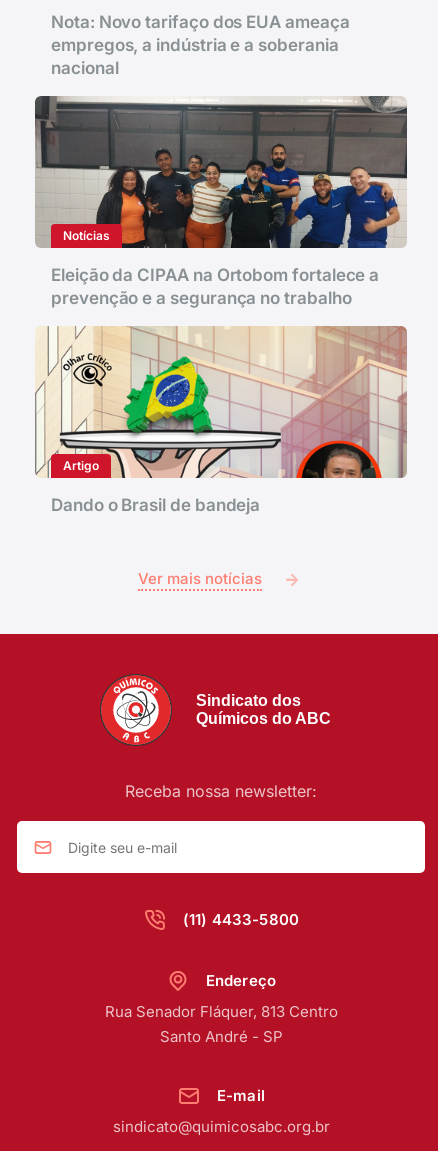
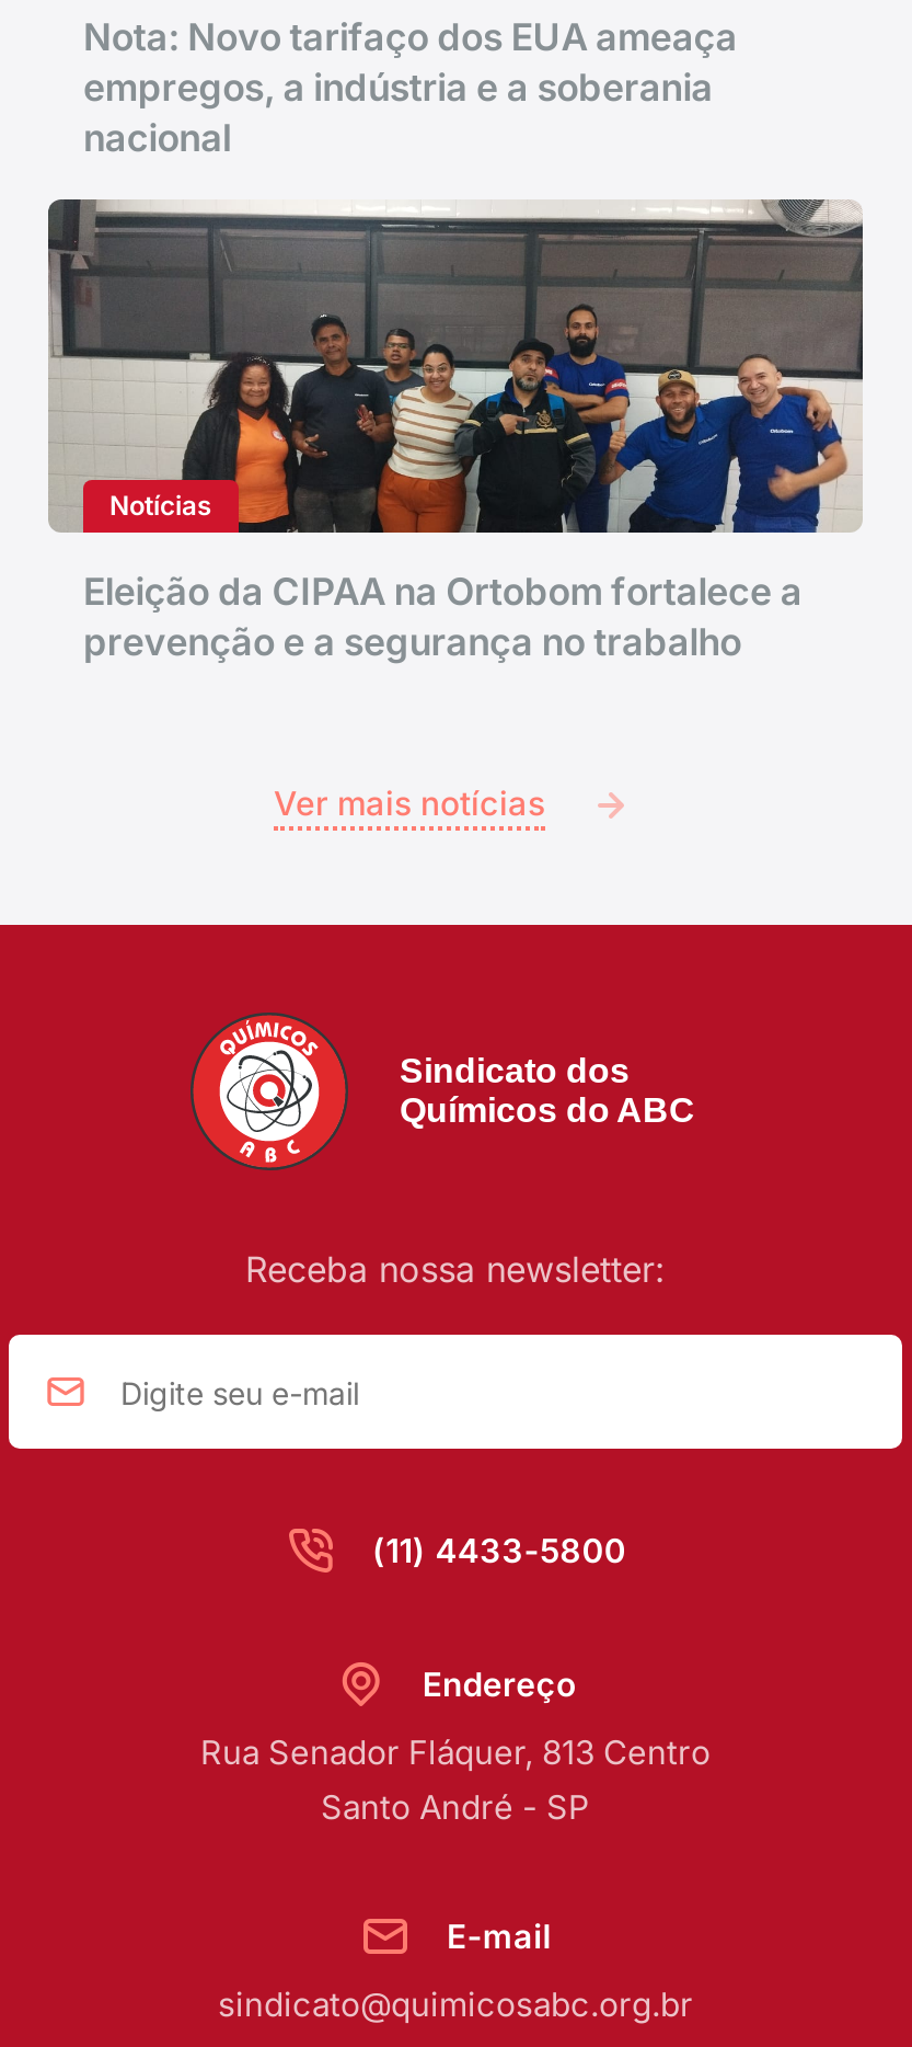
[34,325,408,515] [image] | Artigo | Dando o Brasil de bandeja -> none

